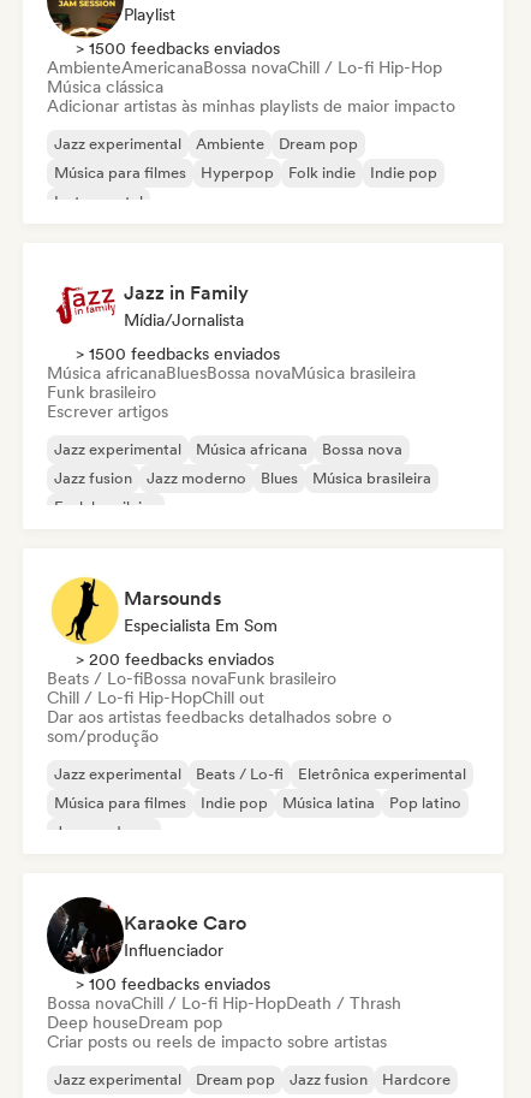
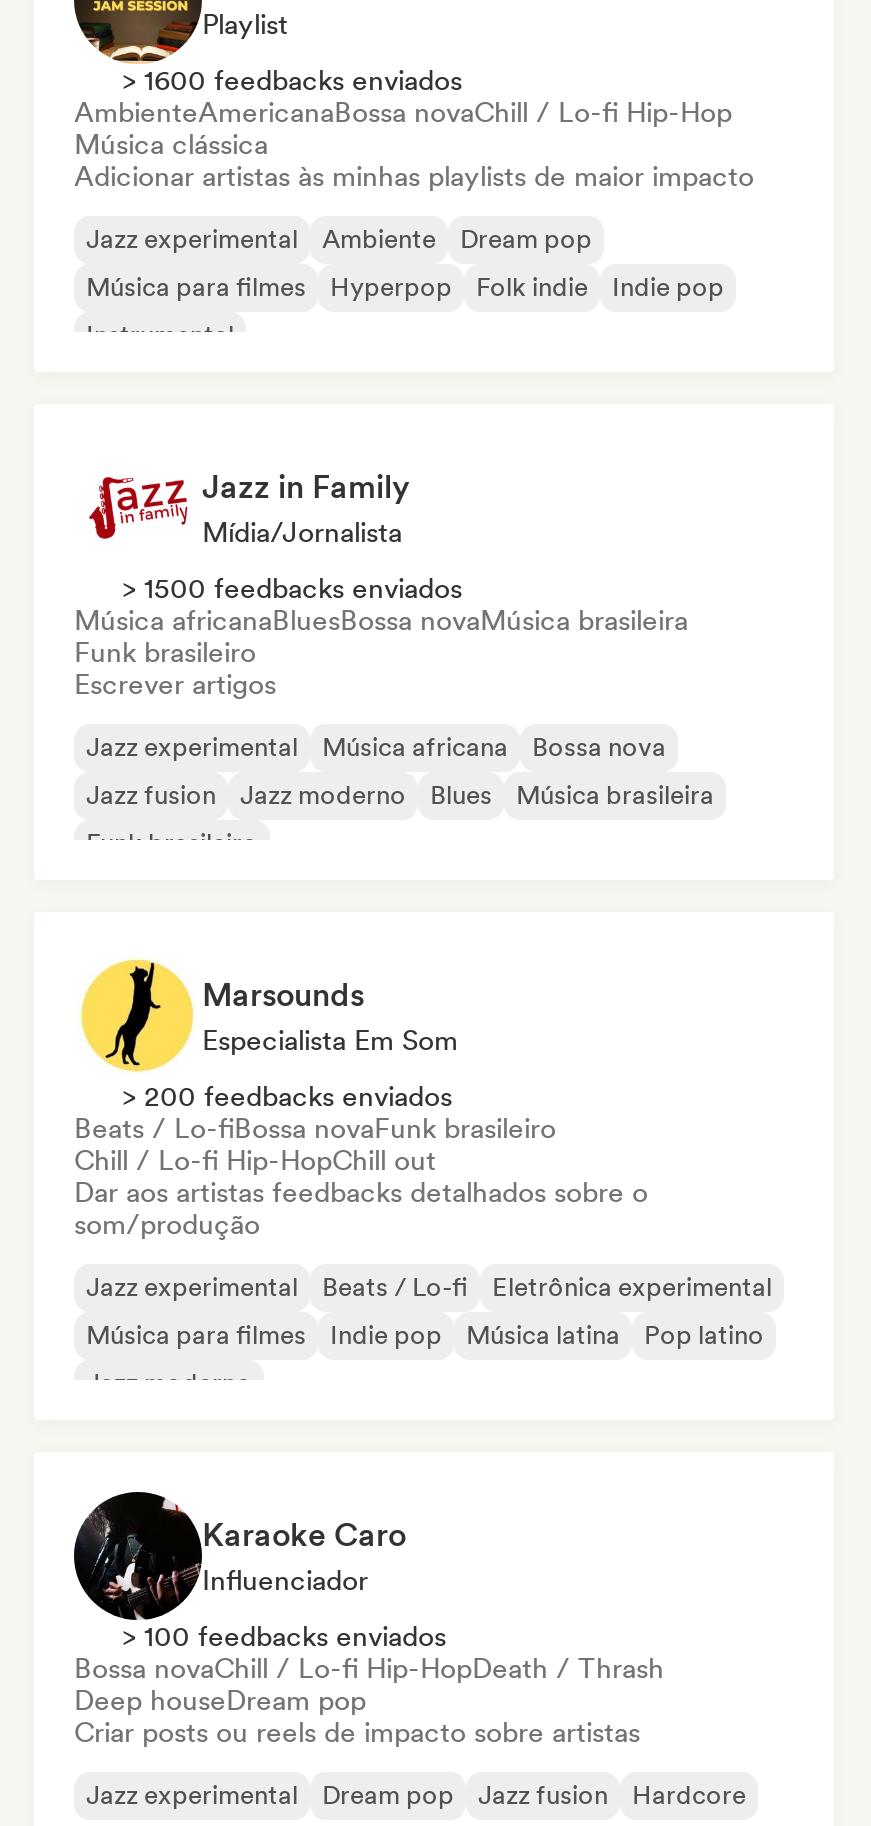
[76,38,280,58] > 1500 feedbacks enviados -> [122,64,462,96] > 1600 feedbacks enviados

